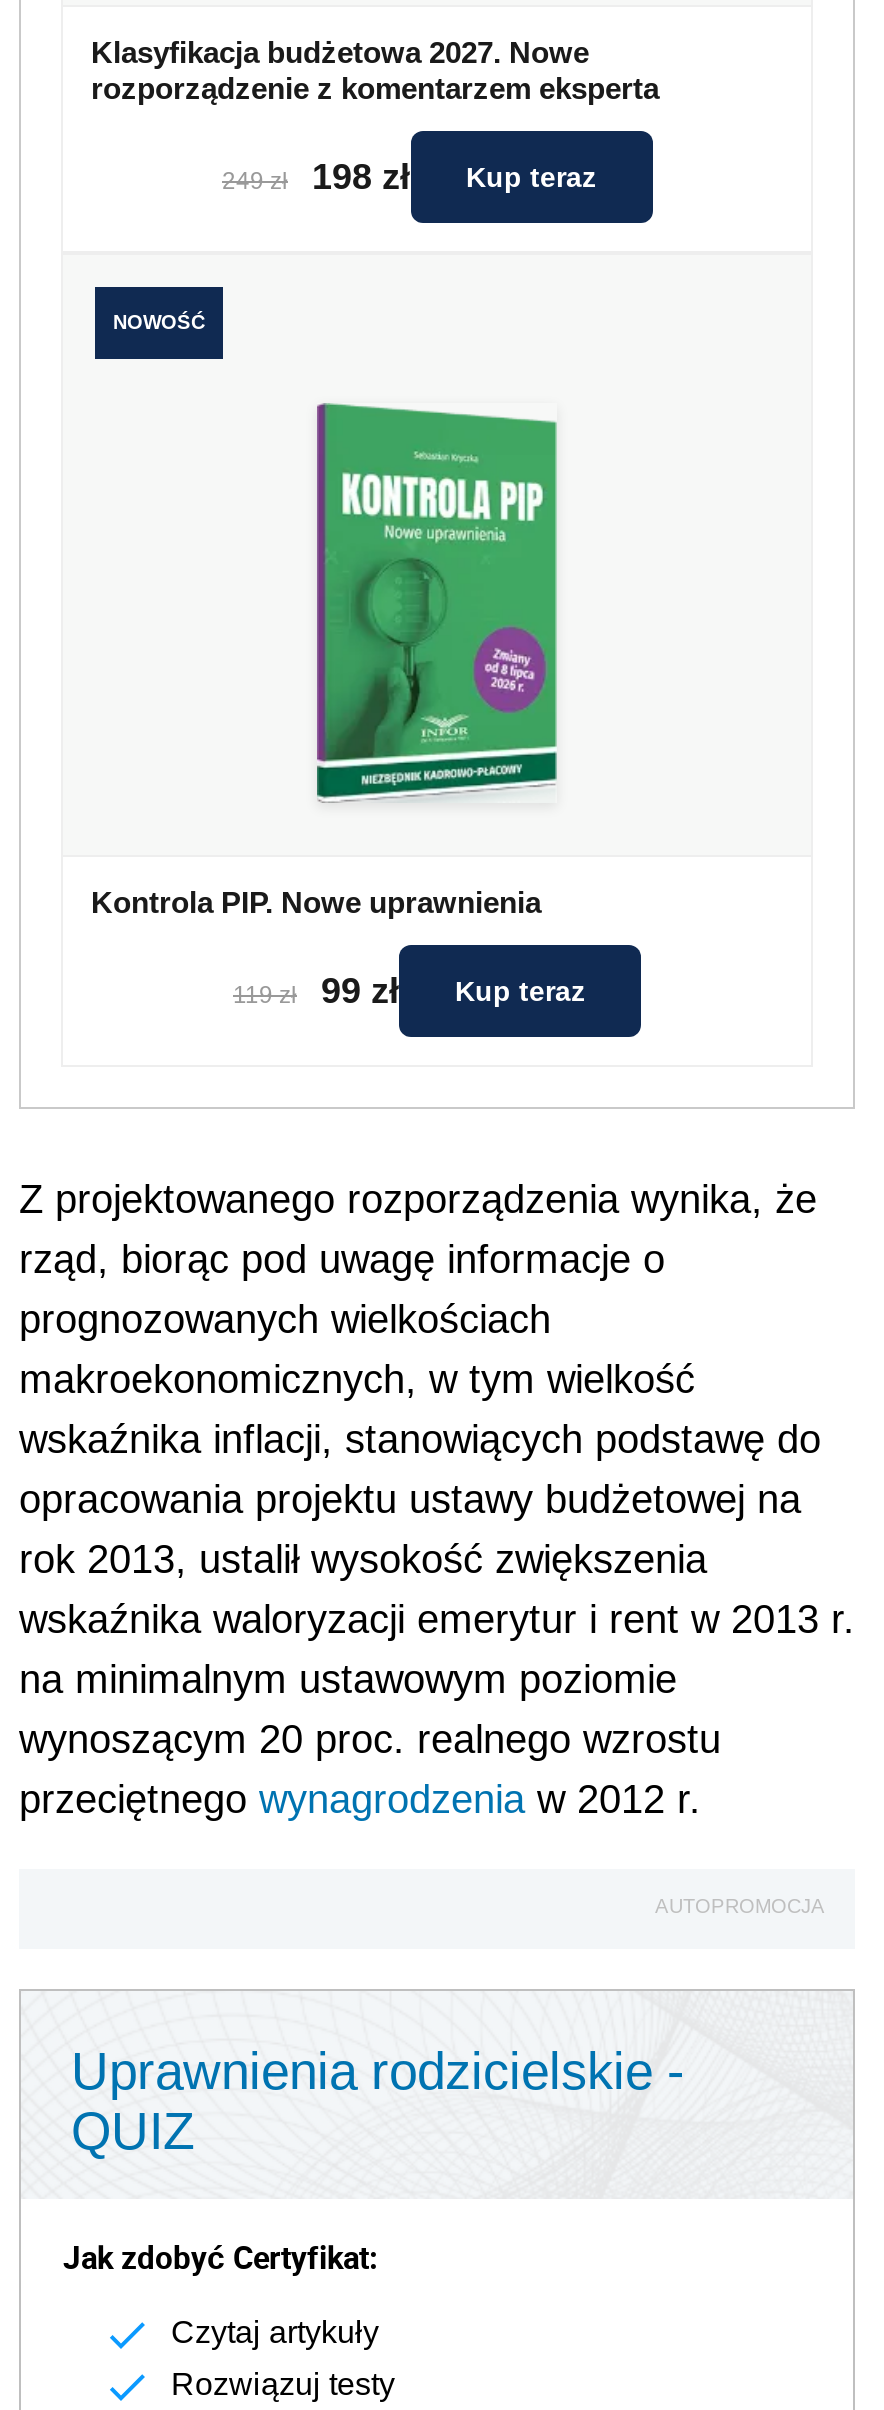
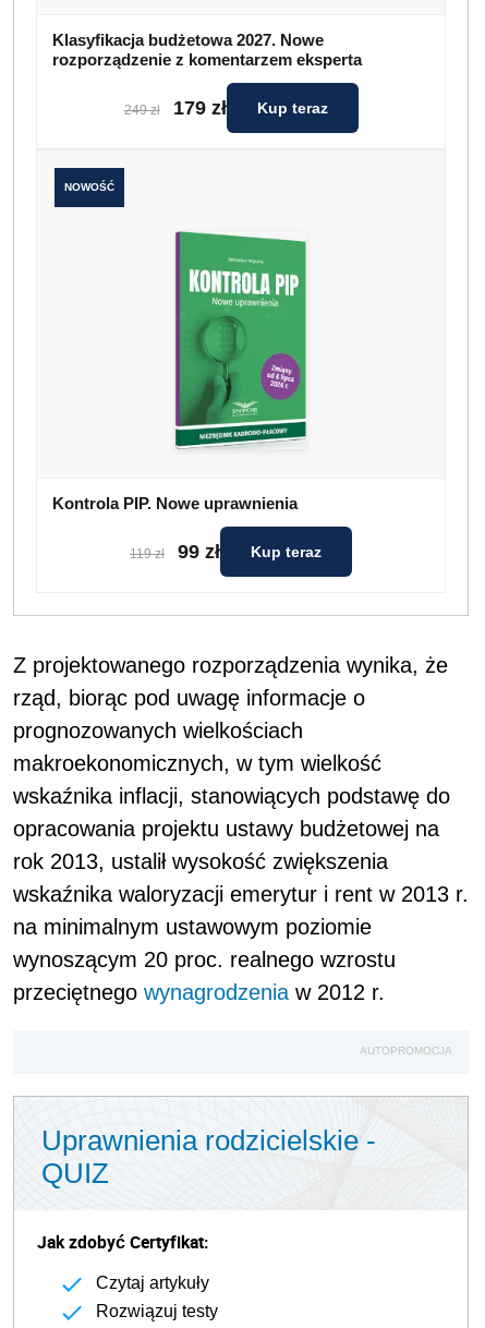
[312,157,410,197] 198 zł -> [173,97,226,119] 179 zł

